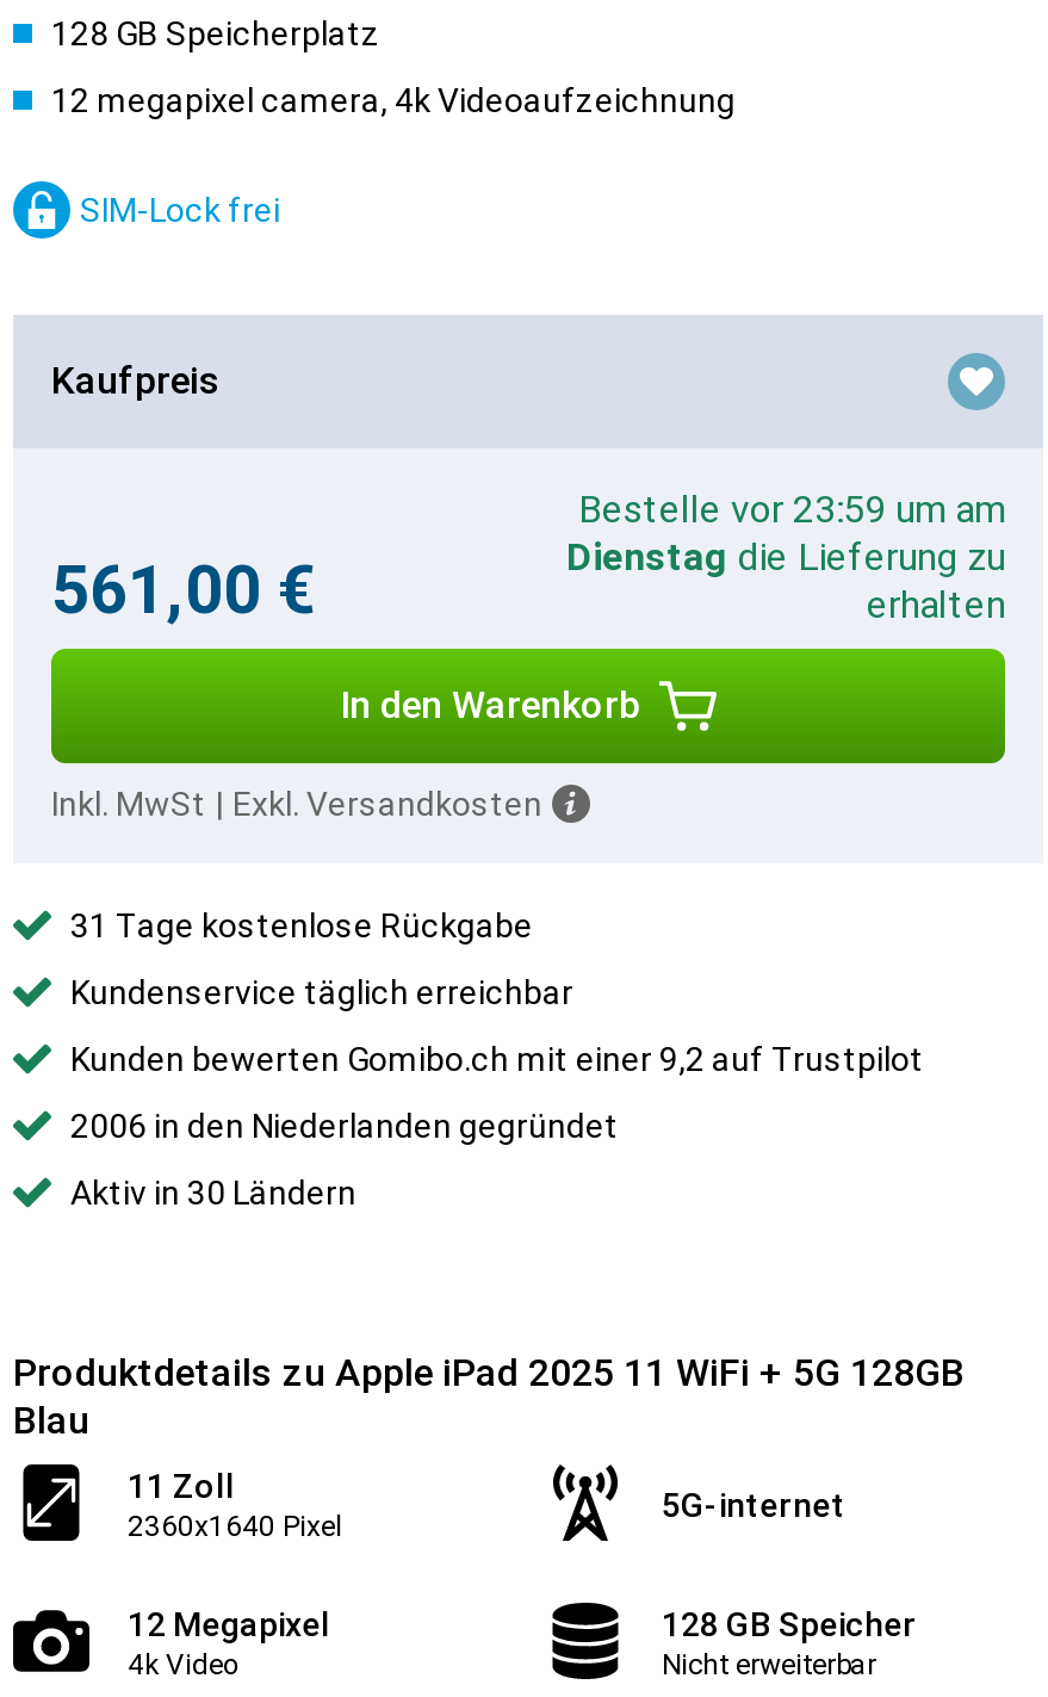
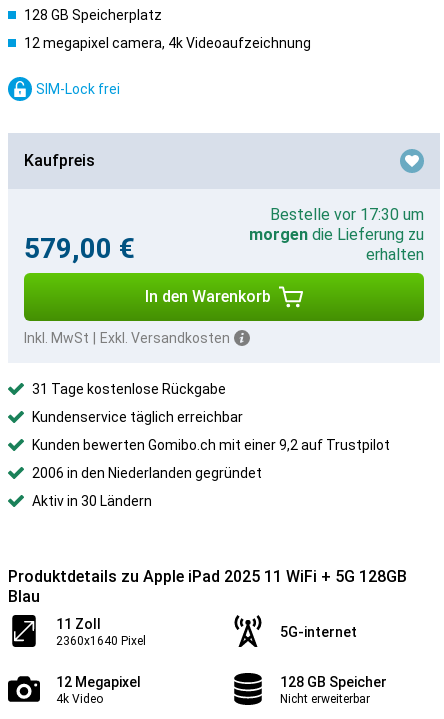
[566,487,1005,580] Bestelle vor 23:59 um am | Dienstag die Lieferung zu -> [249,205,424,244] Bestelle vor 17:30 um | morgen die Lieferung zu
[51,551,316,630] 561,00 € -> [24,232,135,265] 579,00 €

